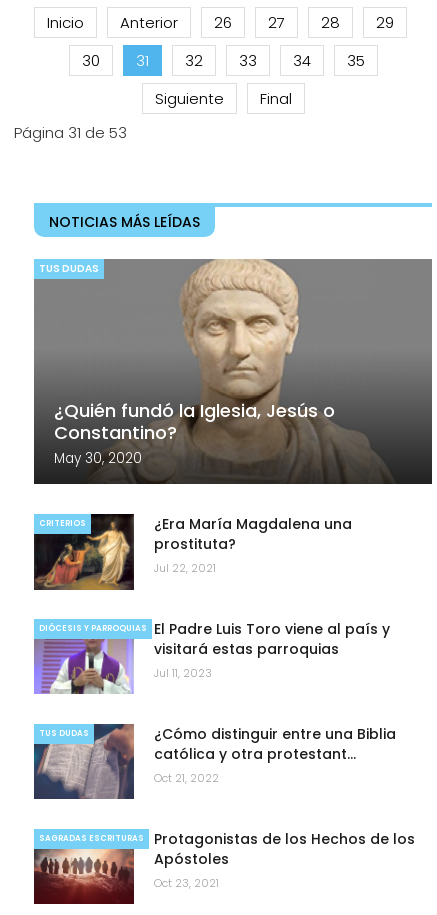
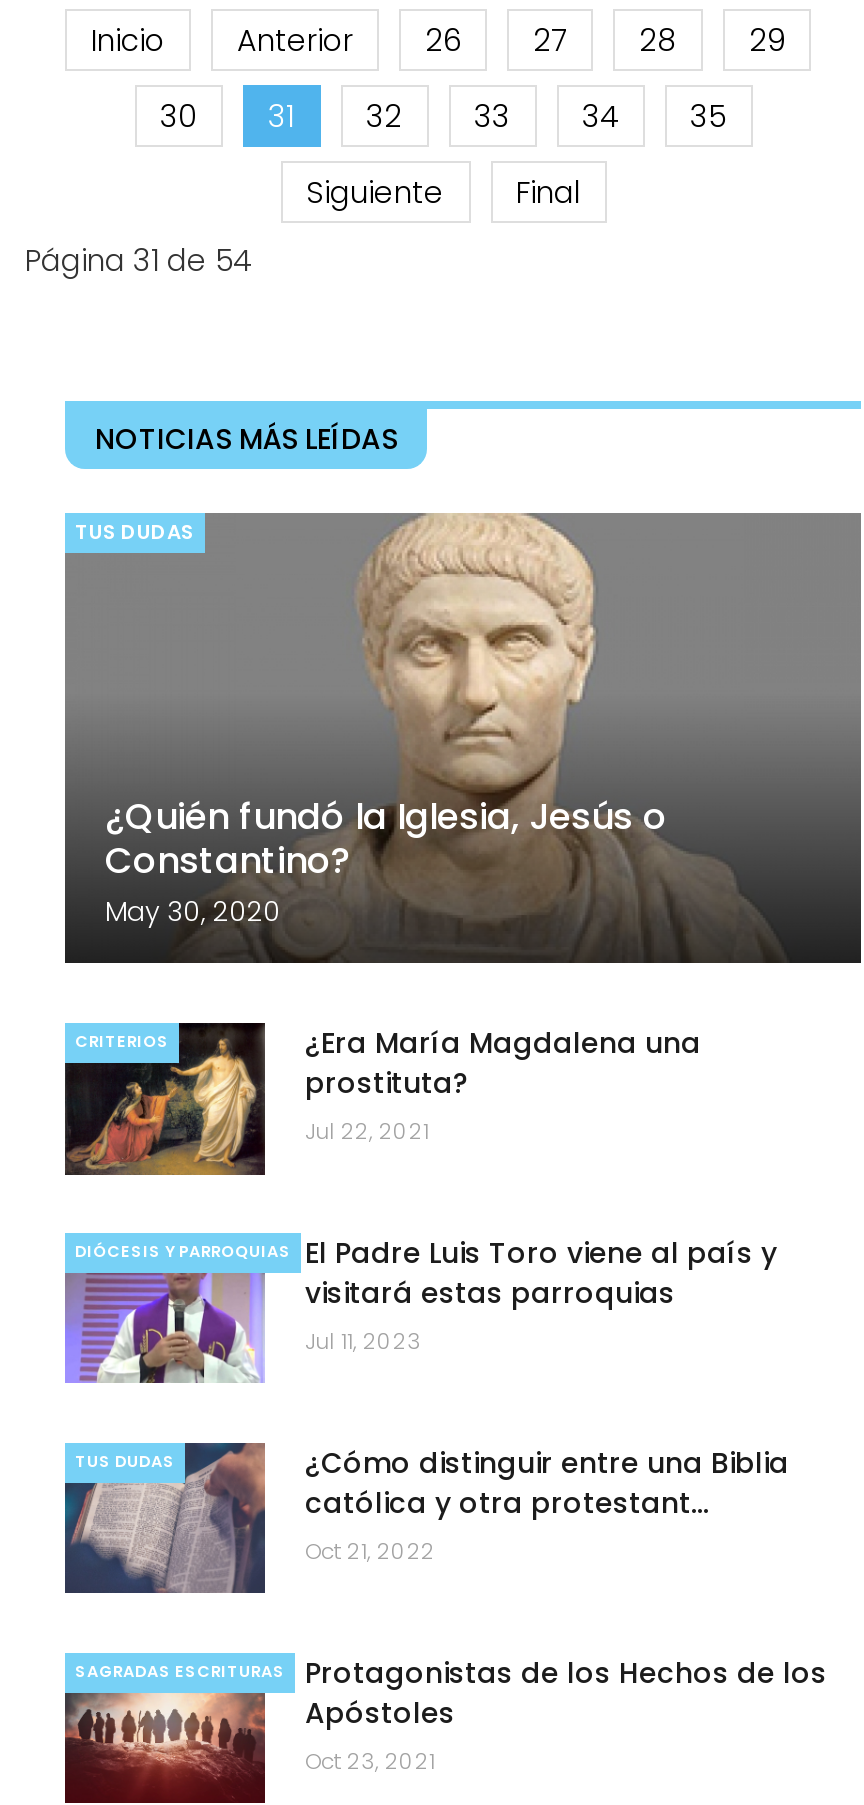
[14,122,127,143] Página 31 de 53 -> [25,240,251,282] Página 31 de 54

